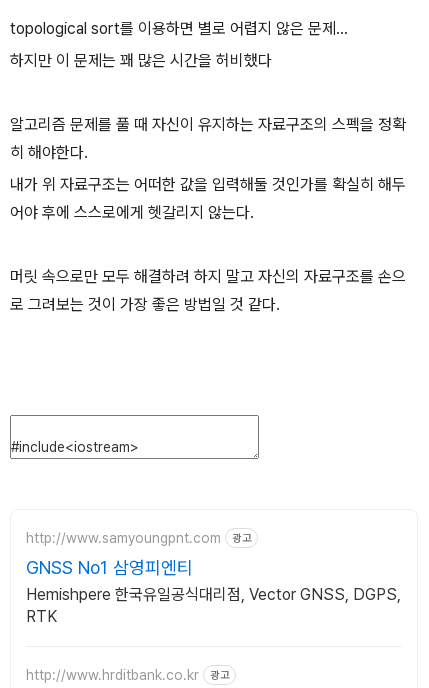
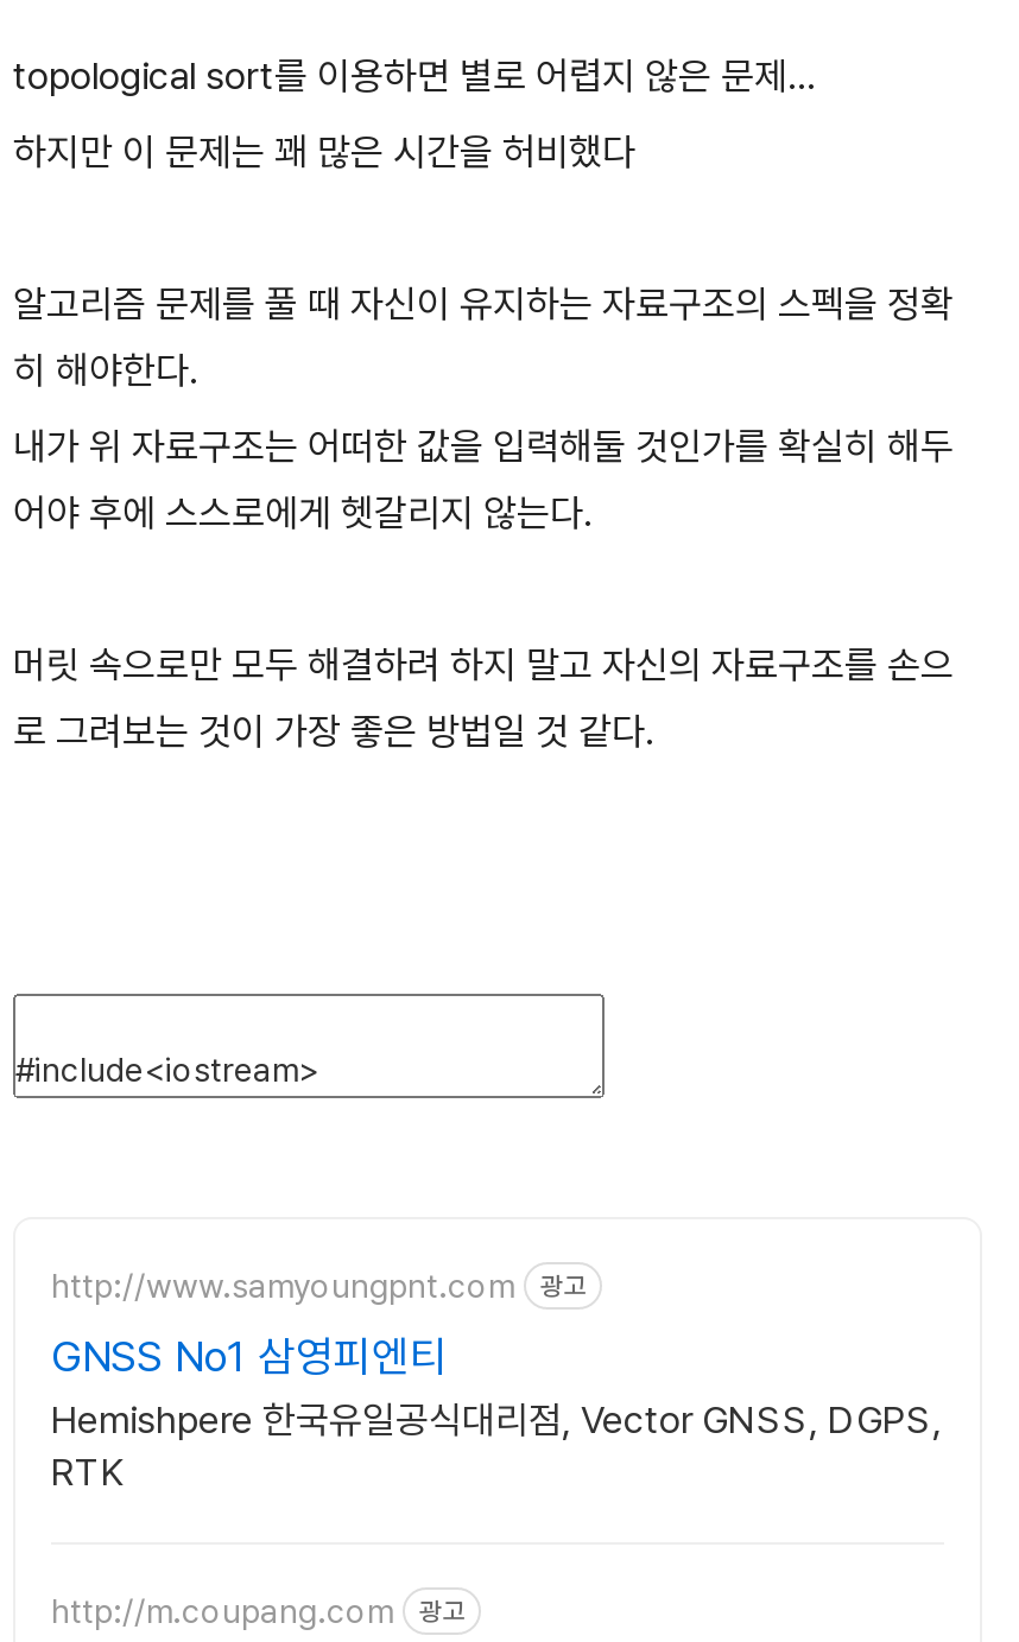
[26,666,199,682] http://www.hrditbank.co.kr -> [51,1591,393,1629] http://m.coupang.com

